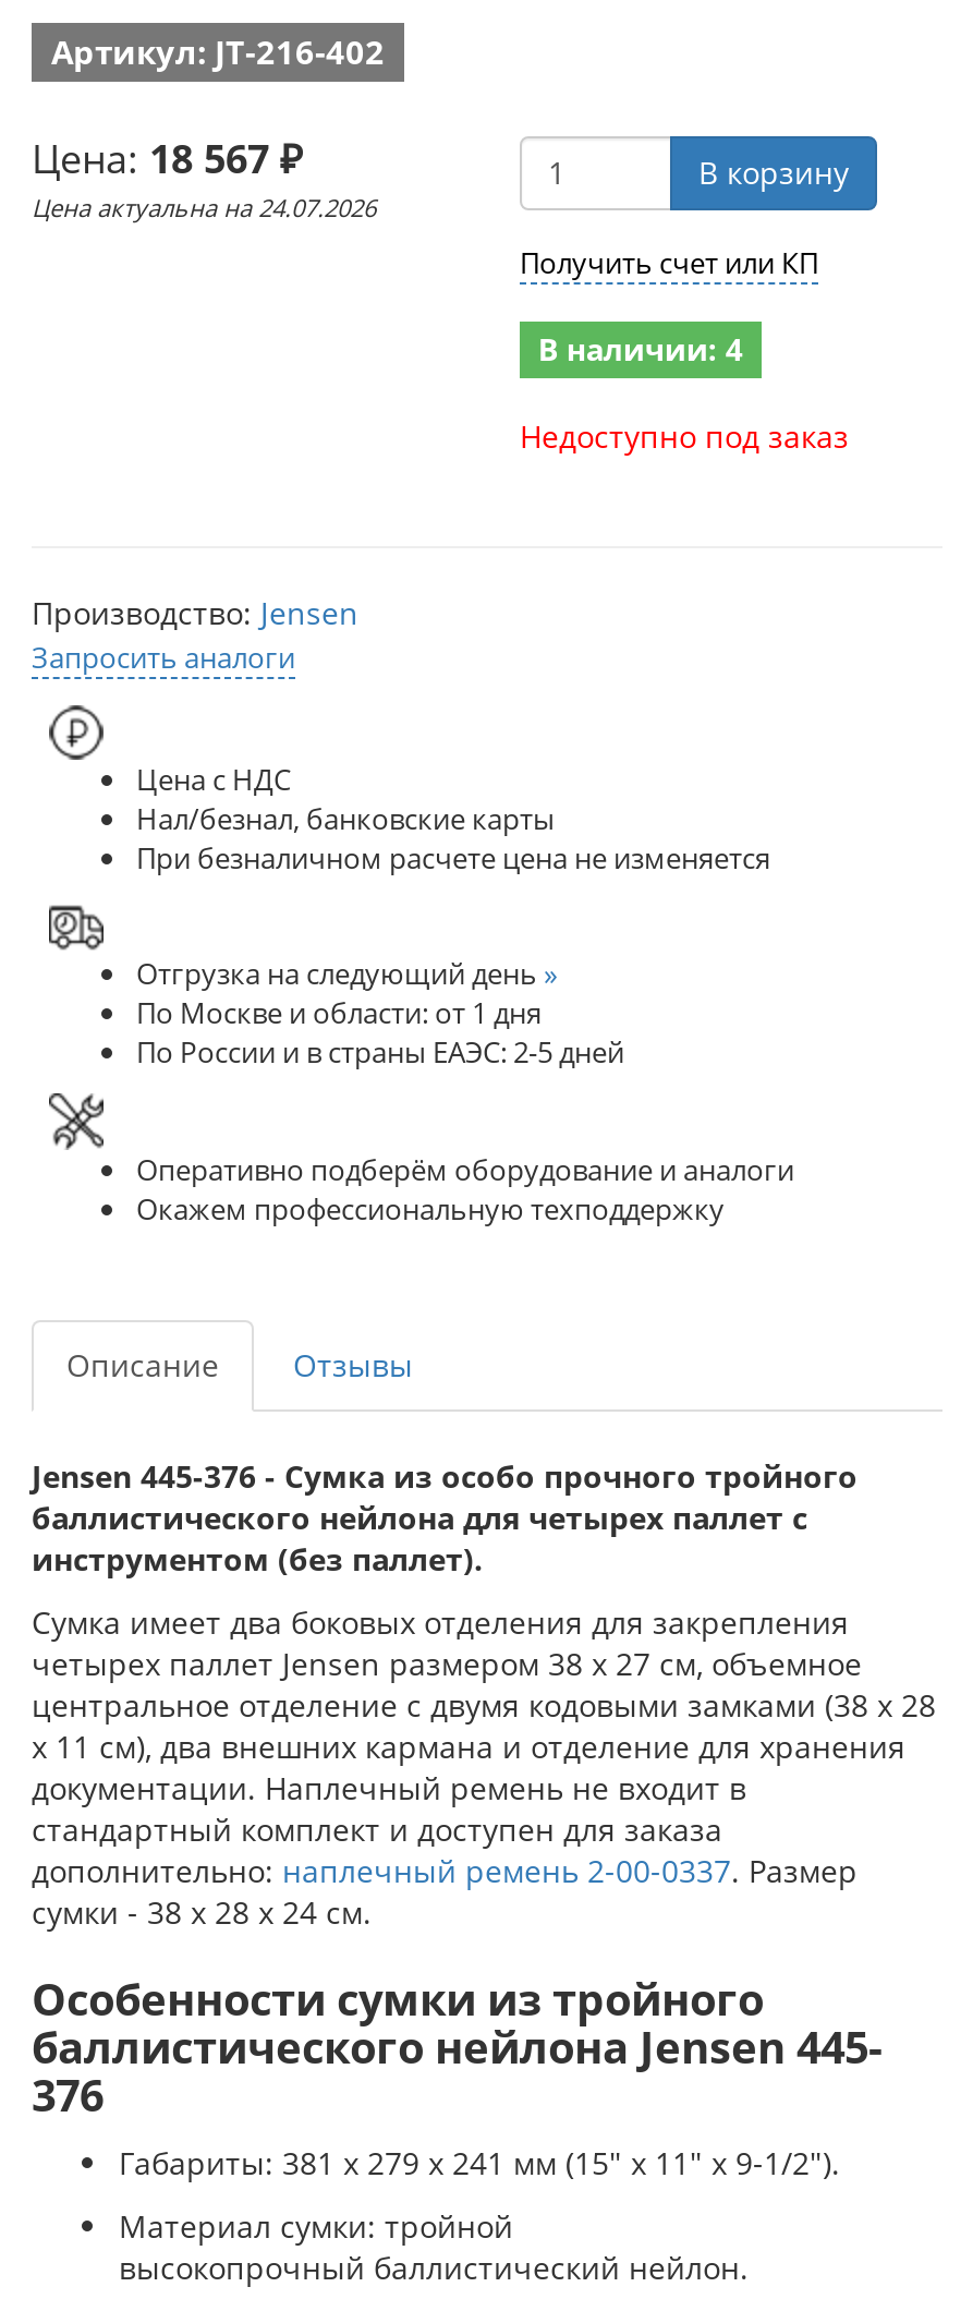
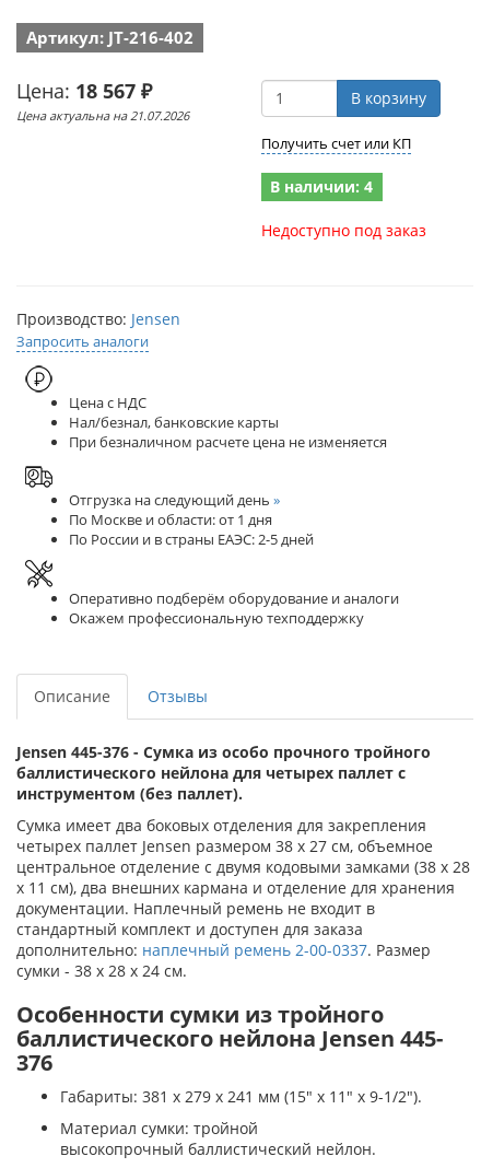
[32,190,376,223] Цена актуальна на 24.07.2026 -> [16,107,189,123] Цена актуальна на 21.07.2026

